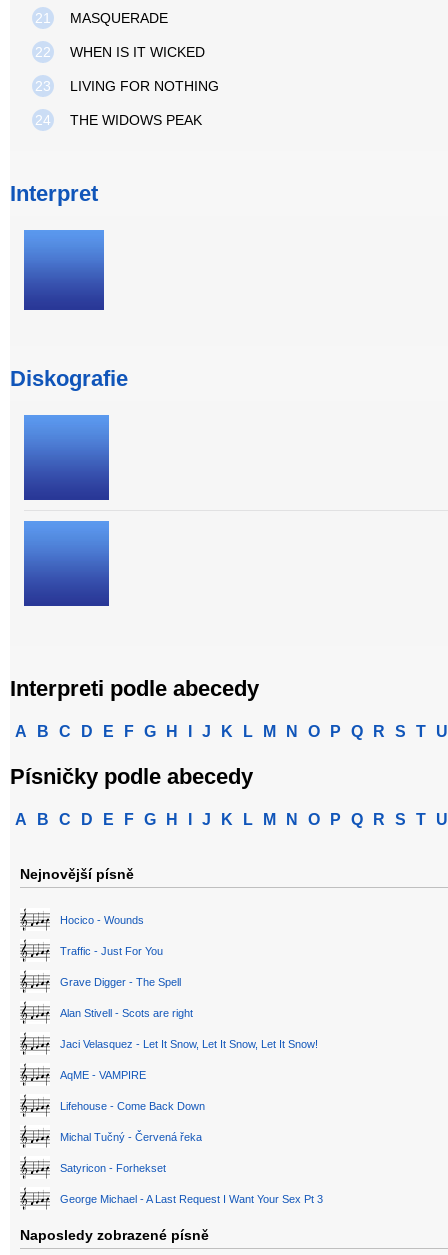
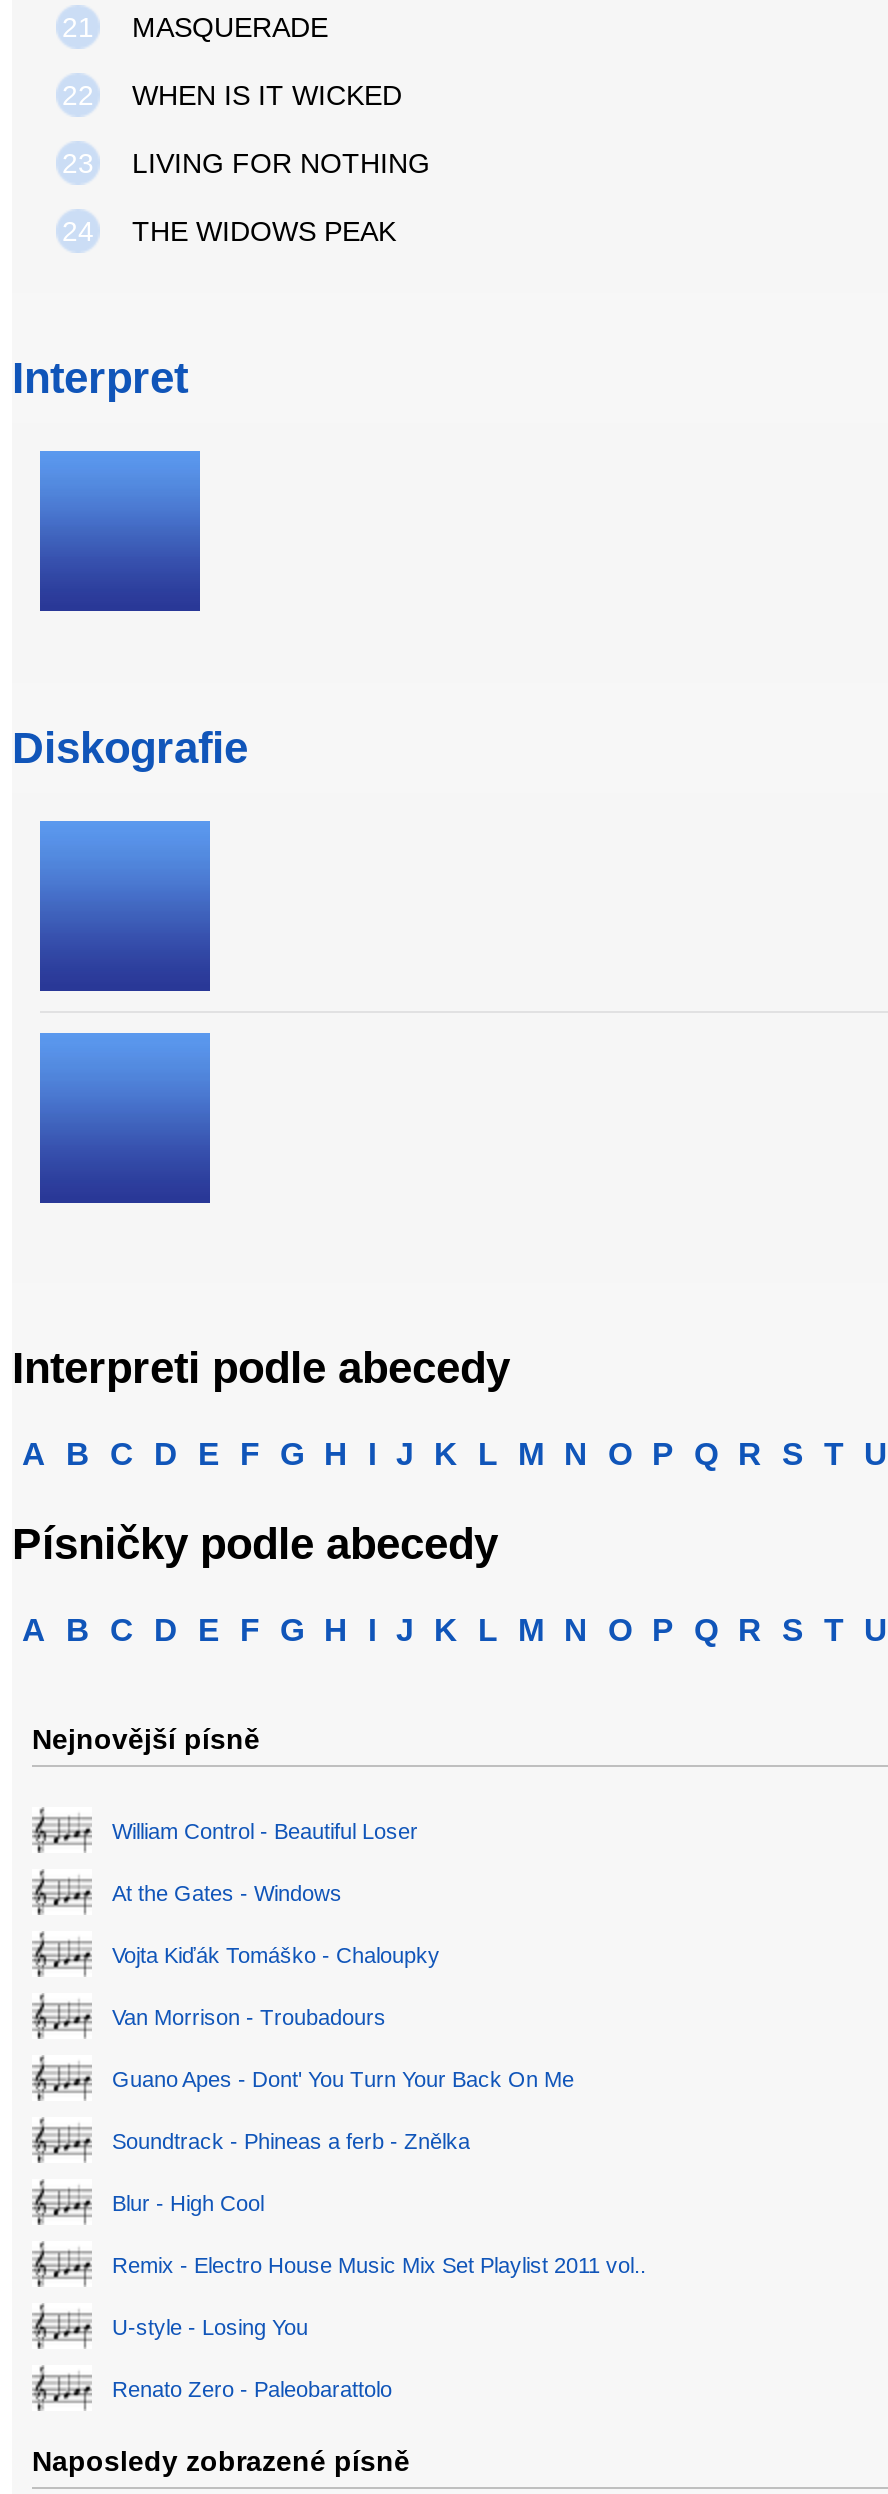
[60,914,144,926] Hocico - Wounds -> [112,1819,418,1843] William Control - Beautiful Loser
[60,945,163,957] Traffic - Just For You -> [112,1881,342,1905] At the Gates - Windows
[60,976,181,988] Grave Digger - The Spell -> [112,1943,440,1967] Vojta Kiďák Tomáško - Chaloupky
[60,1007,193,1019] Alan Stivell - Scots are right -> [112,2005,386,2029] Van Morrison - Troubadours
[60,1038,318,1050] Jaci Velasquez - Let It Snow, Let It Snow, Let It Snow! -> [112,2067,574,2091] Guano Apes - Dont' You Turn Your Back On Me
[60,1069,146,1081] AqME - VAMPIRE -> [112,2129,470,2153] Soundtrack - Phineas a ferb - Znělka
[60,1100,205,1112] Lifehouse - Come Back Down -> [112,2191,264,2215] Blur - High Cool
[60,1131,202,1143] Michal Tučný - Červená řeka -> [112,2253,646,2277] Remix - Electro House Music Mix Set Playlist 2011 vol..
[60,1162,166,1174] Satyricon - Forhekset -> [112,2315,308,2339] U-style - Losing You
[60,1193,323,1205] George Michael - A Last Request I Want Your Sex Pt 3 -> [112,2377,392,2401] Renato Zero - Paleobarattolo

